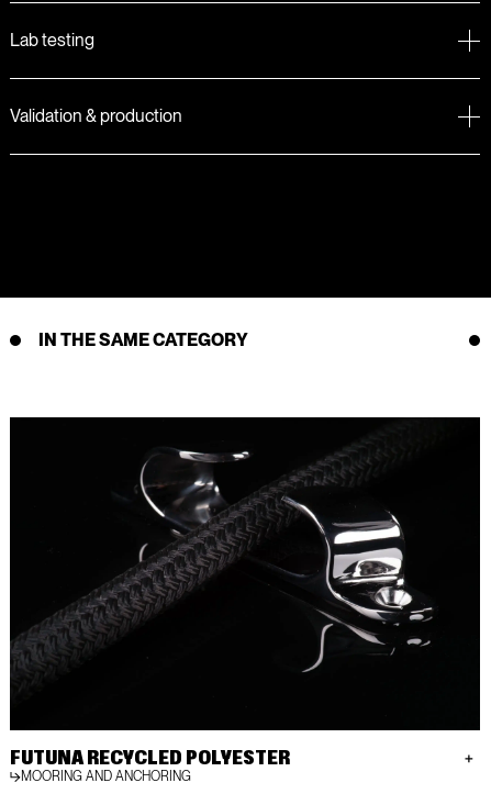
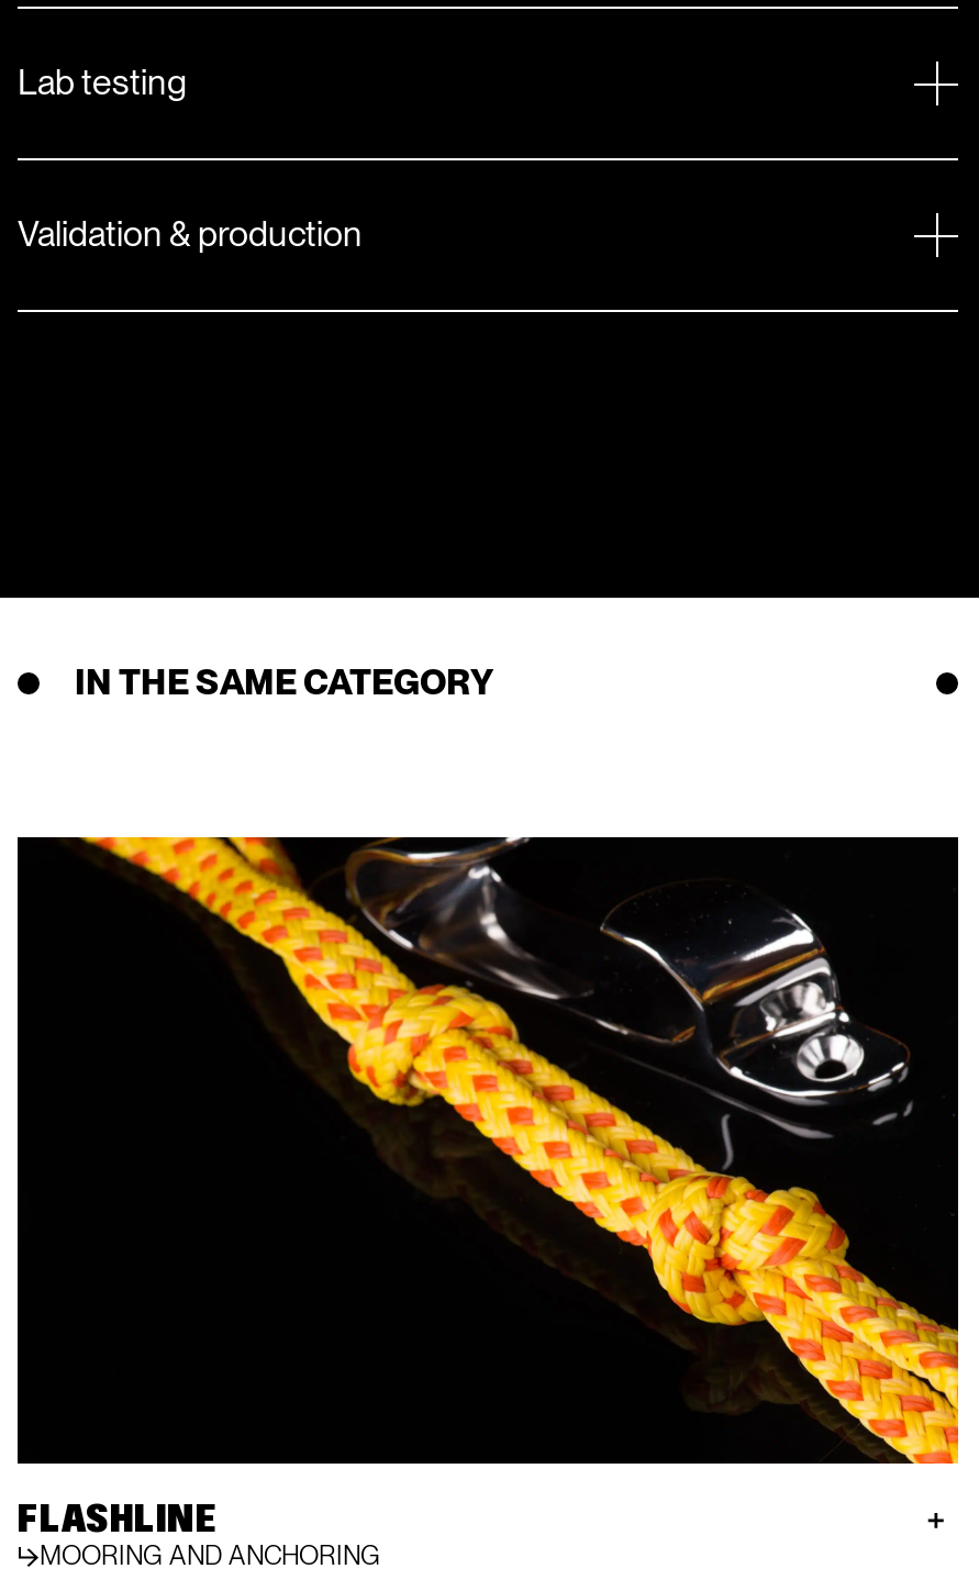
[10,416,481,771] [image] | FUTUNA RECYCLED POLYESTER -> [18,835,960,1545] [image] | FLASHLINE

